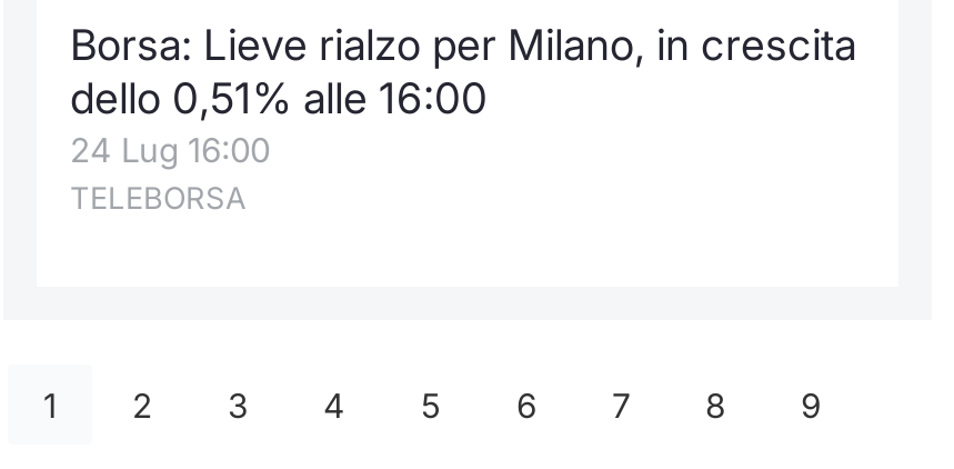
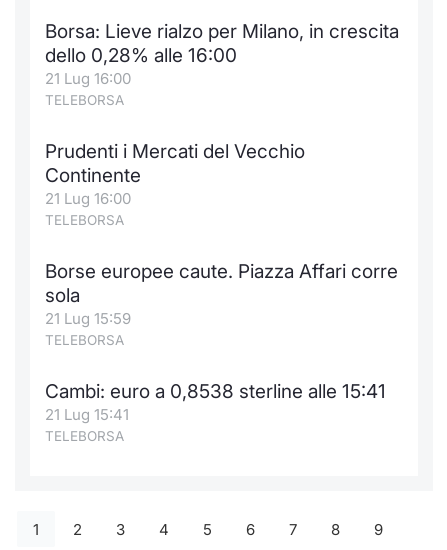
[70,73,488,171] dello 0,51% alle 16:00 | 24 Lug 16:00 -> [45,44,398,424] dello 0,28% alle 16:00 | 21 Lug 16:00 | TELEBORSA | Prudenti i Mercati del Vecchio | Continente | 21 Lug 16:00 | TELEBORSA | Borse europee caute. Piazza Affari corre | sola | 21 Lug 15:59 | TELEBORSA | Cambi: euro a 0,8538 sterline alle 15:41 | 21 Lug 15:41

